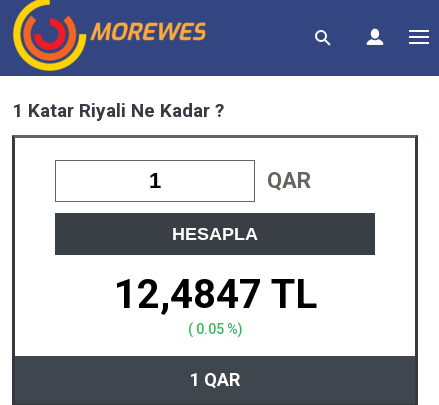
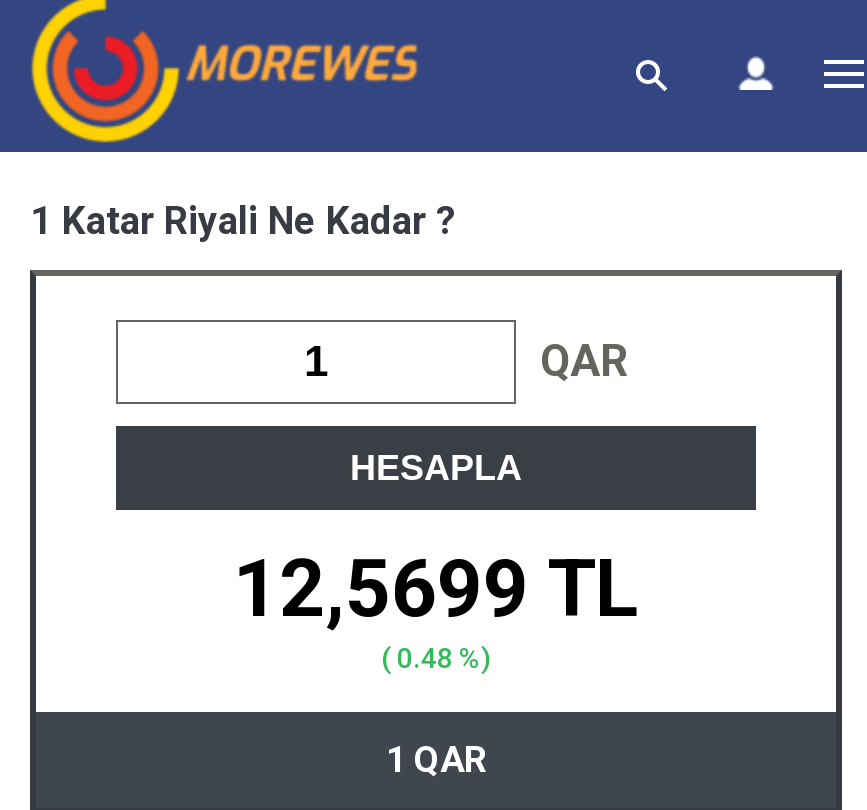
[113,271,316,318] 12,4847 TL -> [233,542,639,636] 12,5699 TL
[187,321,242,337] ( 0.05 %) -> [381,642,491,674] ( 0.48 %)

